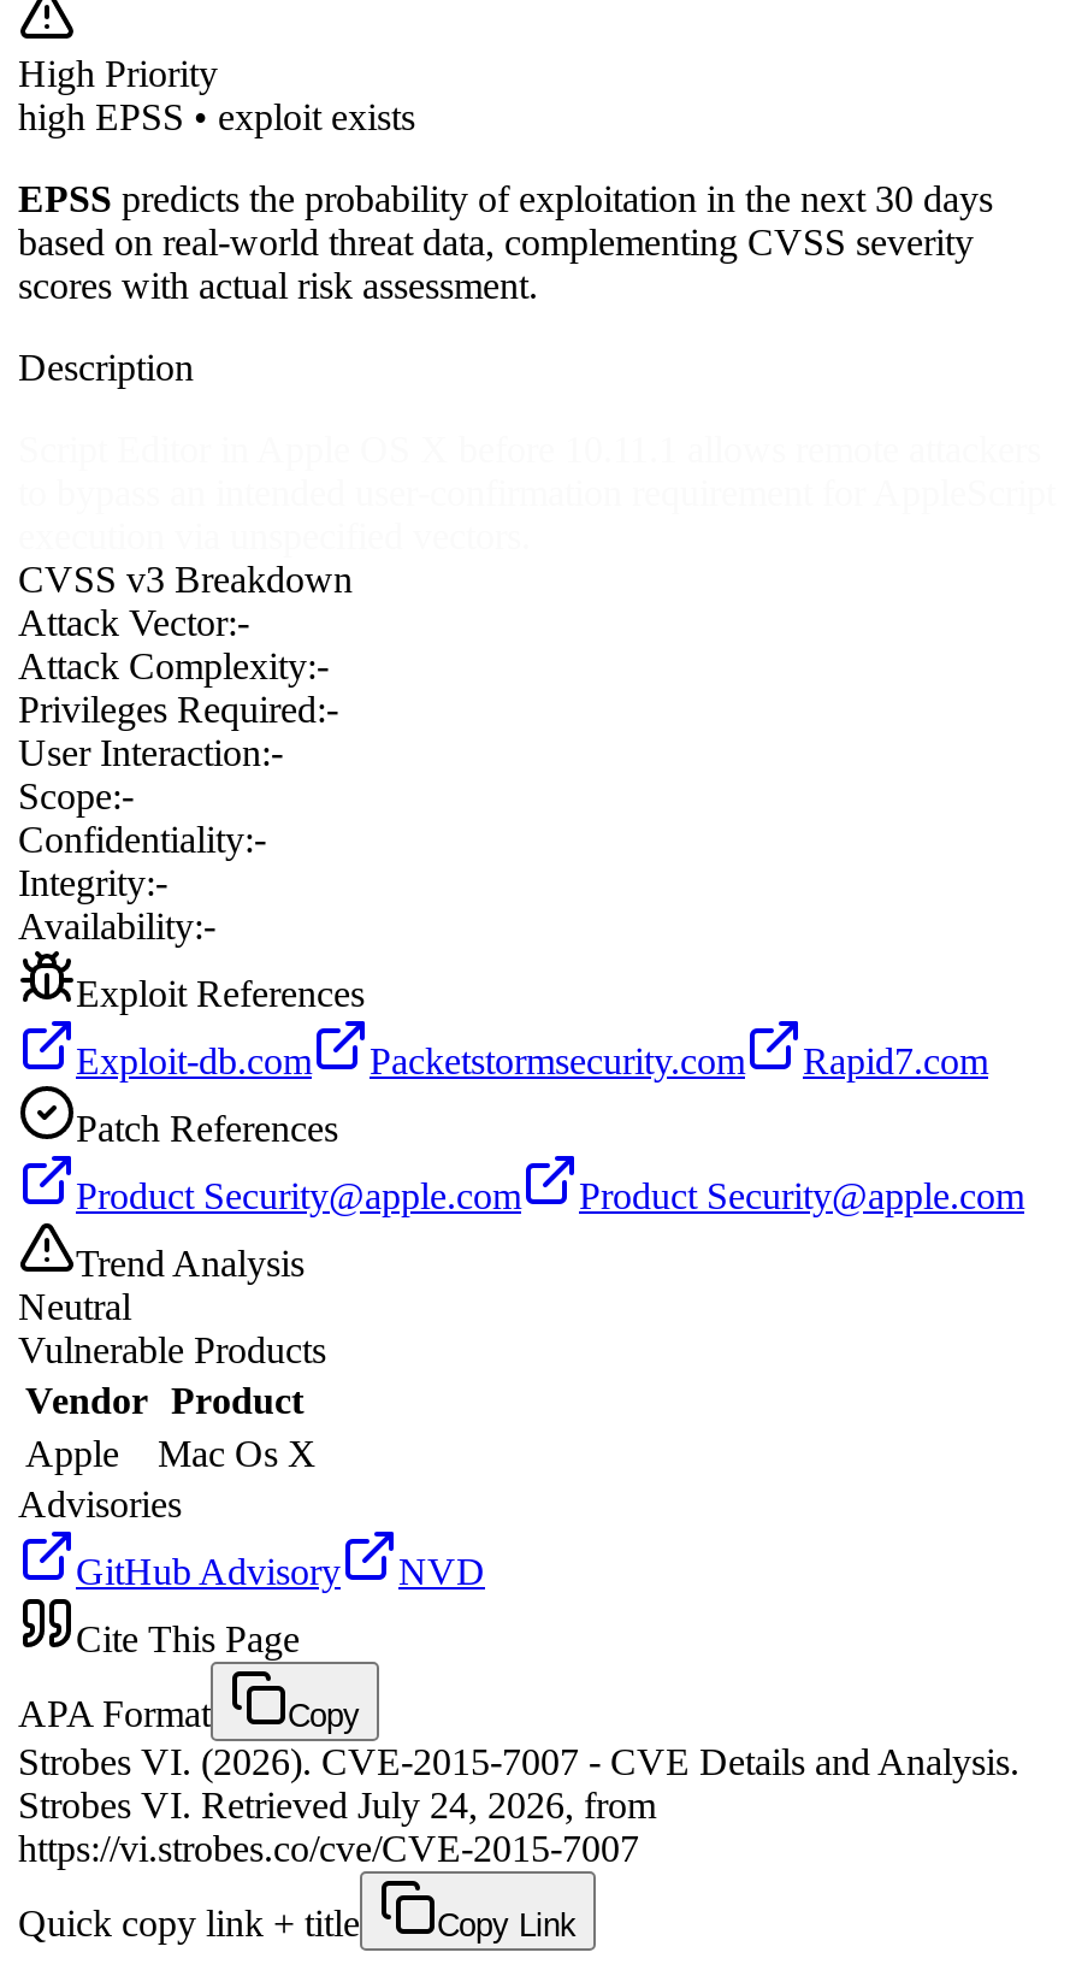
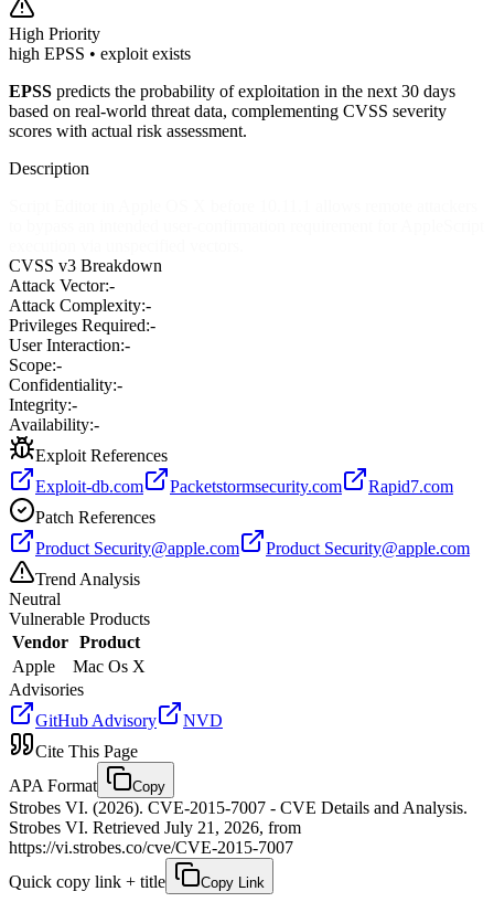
[18,1784,656,1825] Strobes VI. Retrieved July 24, 2026, from -> [9,818,301,837] Strobes VI. Retrieved July 21, 2026, from

